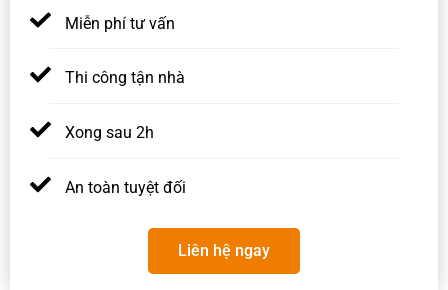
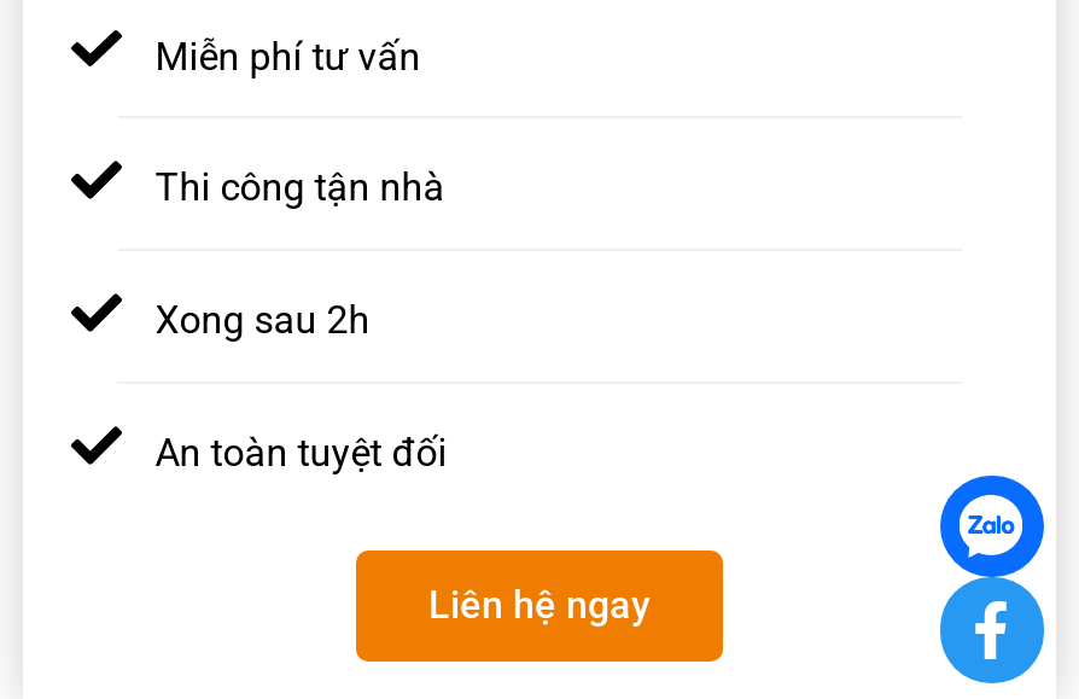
none -> [938,473,1046,686] [image]

